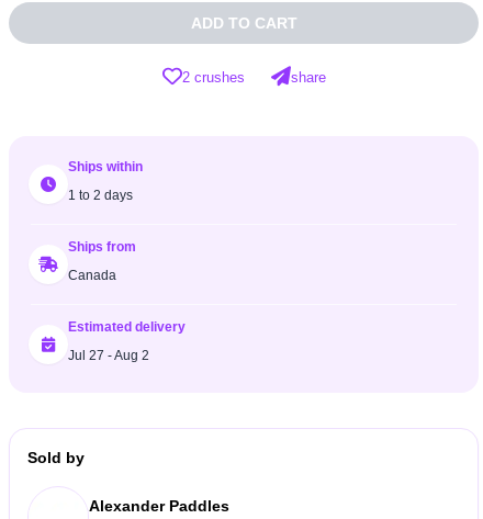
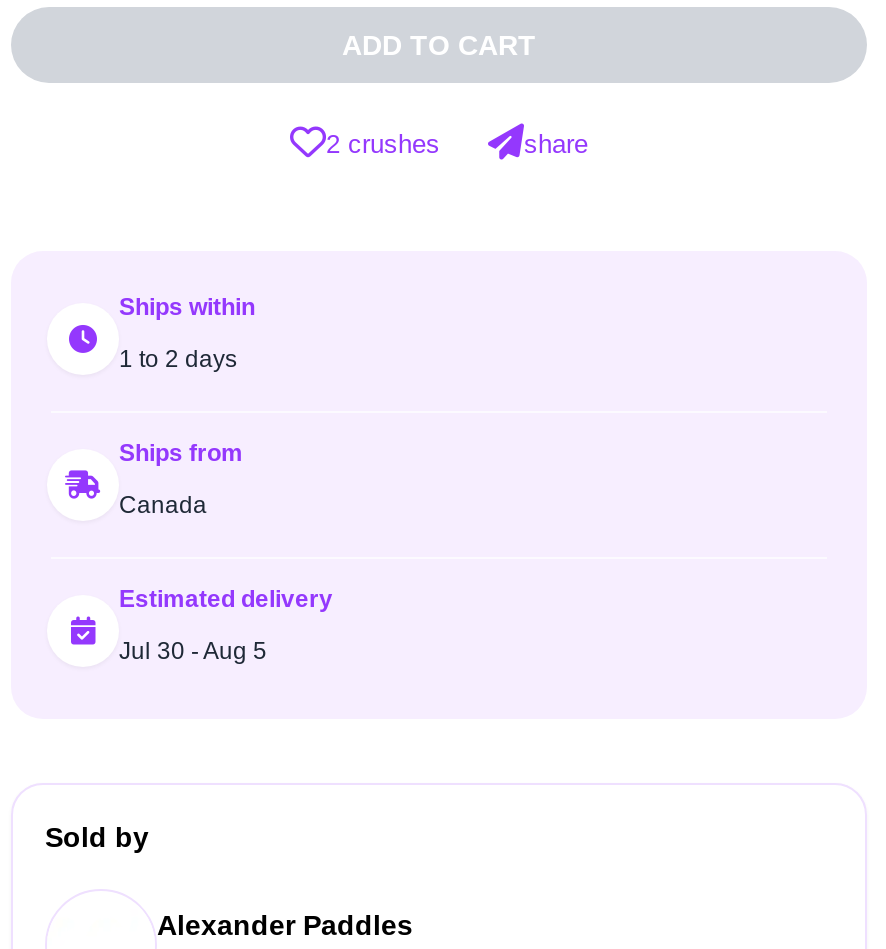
[68,348,149,364] Jul 27 - Aug 2 -> [119,638,267,666] Jul 30 - Aug 5

